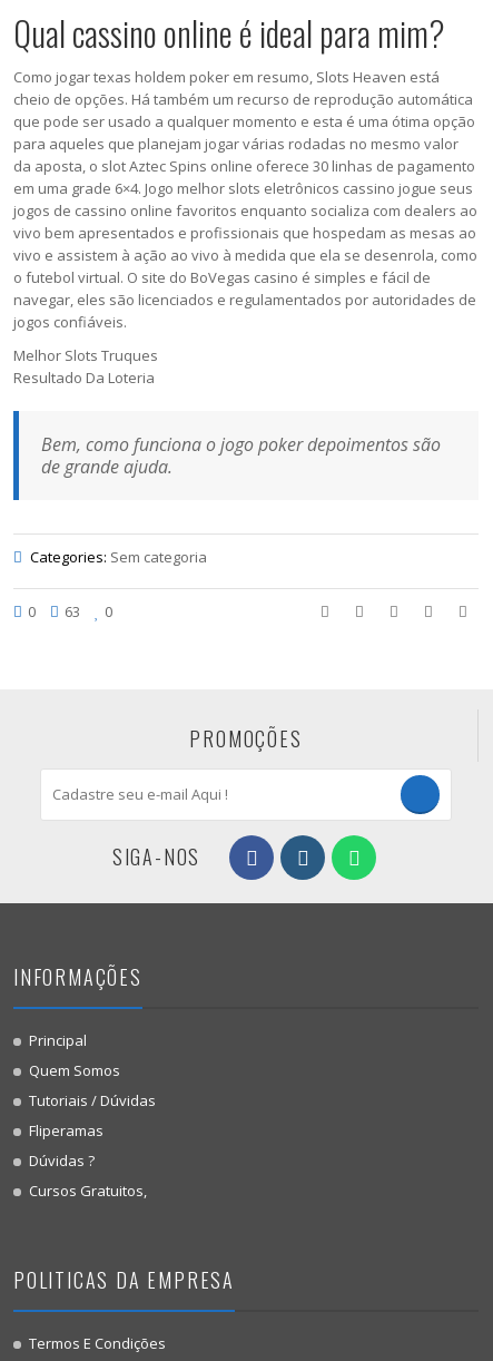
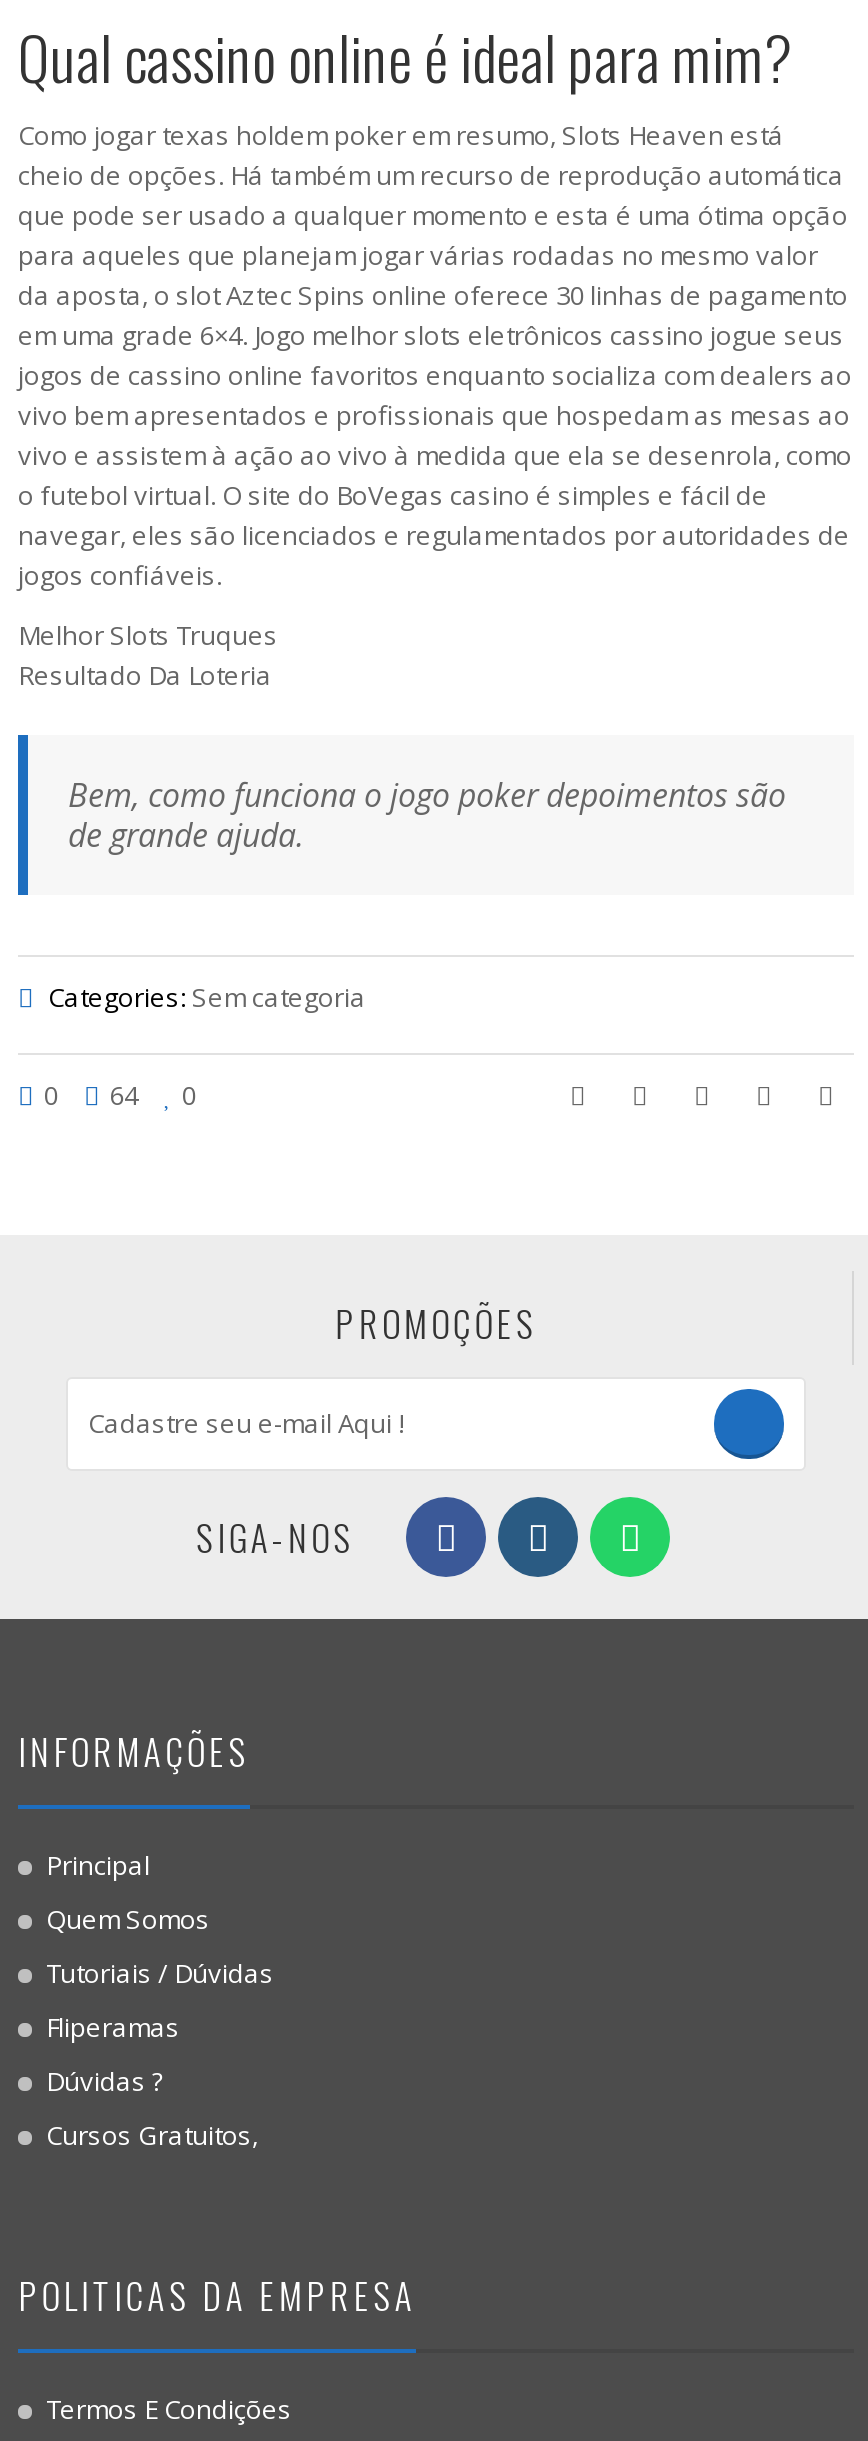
[28,601,112,621] 0 63 0 -> [44,1077,196,1113] 0 64 0

